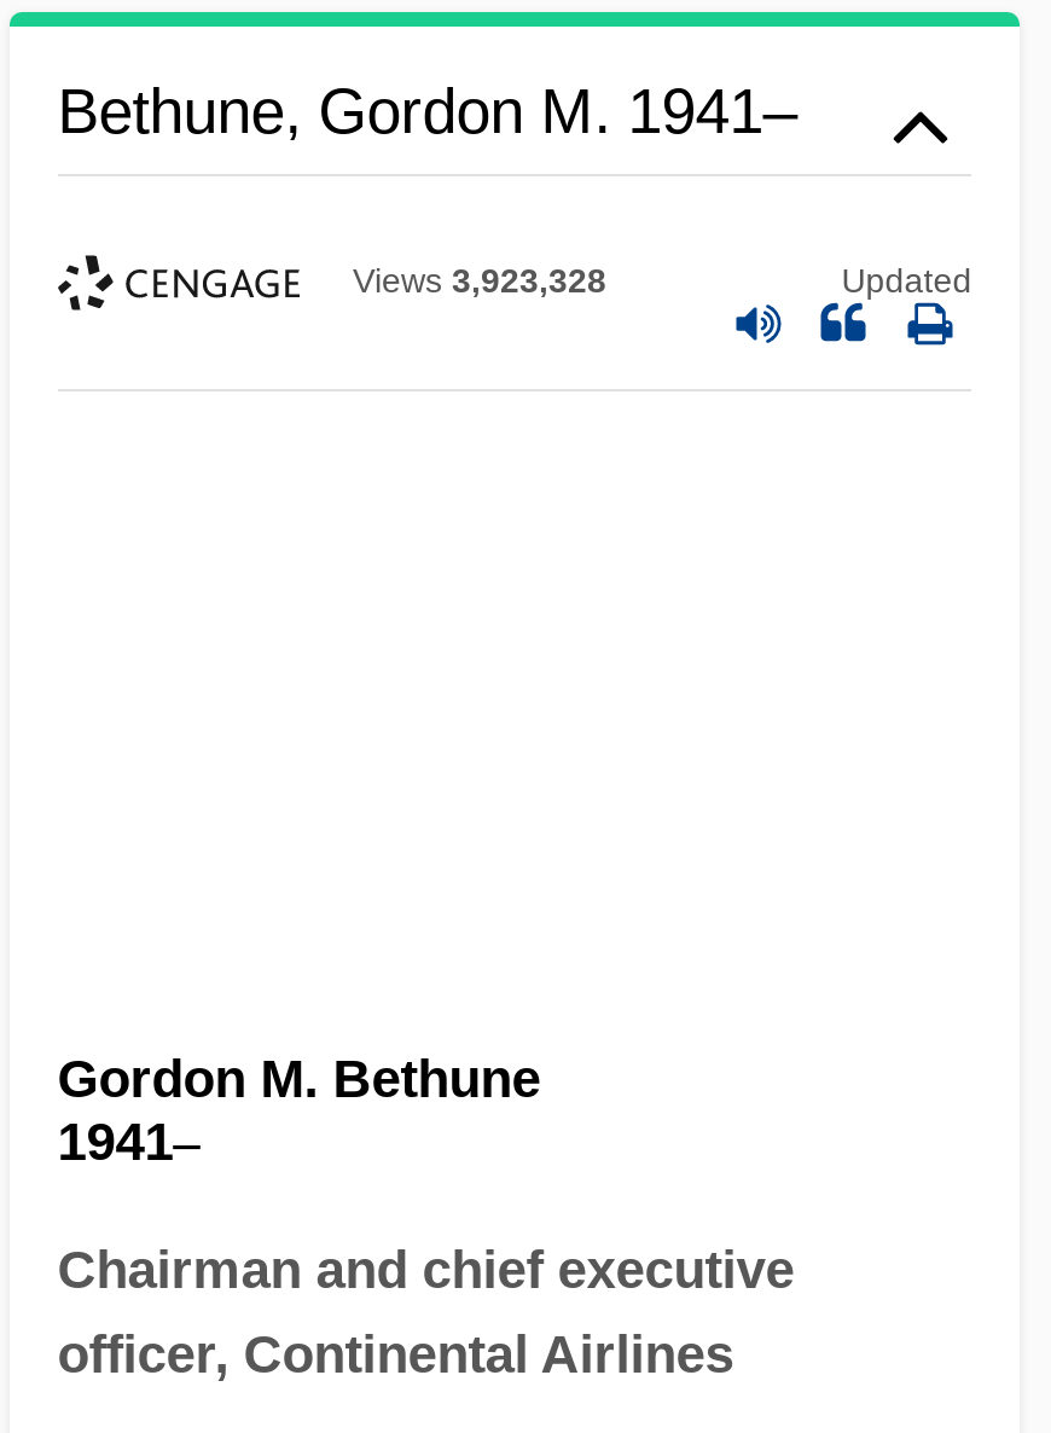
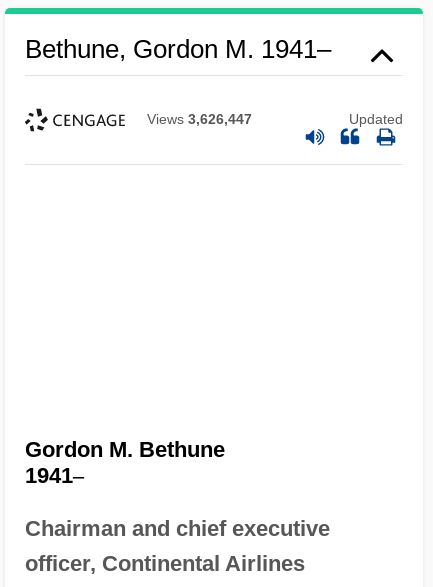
[353,262,606,301] Views 3,923,328 -> [147,111,252,127] Views 3,626,447

